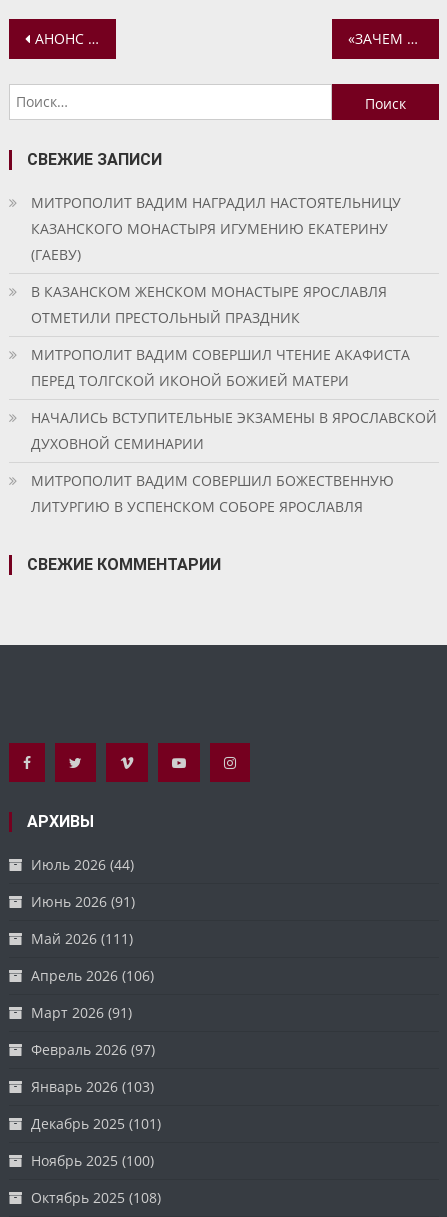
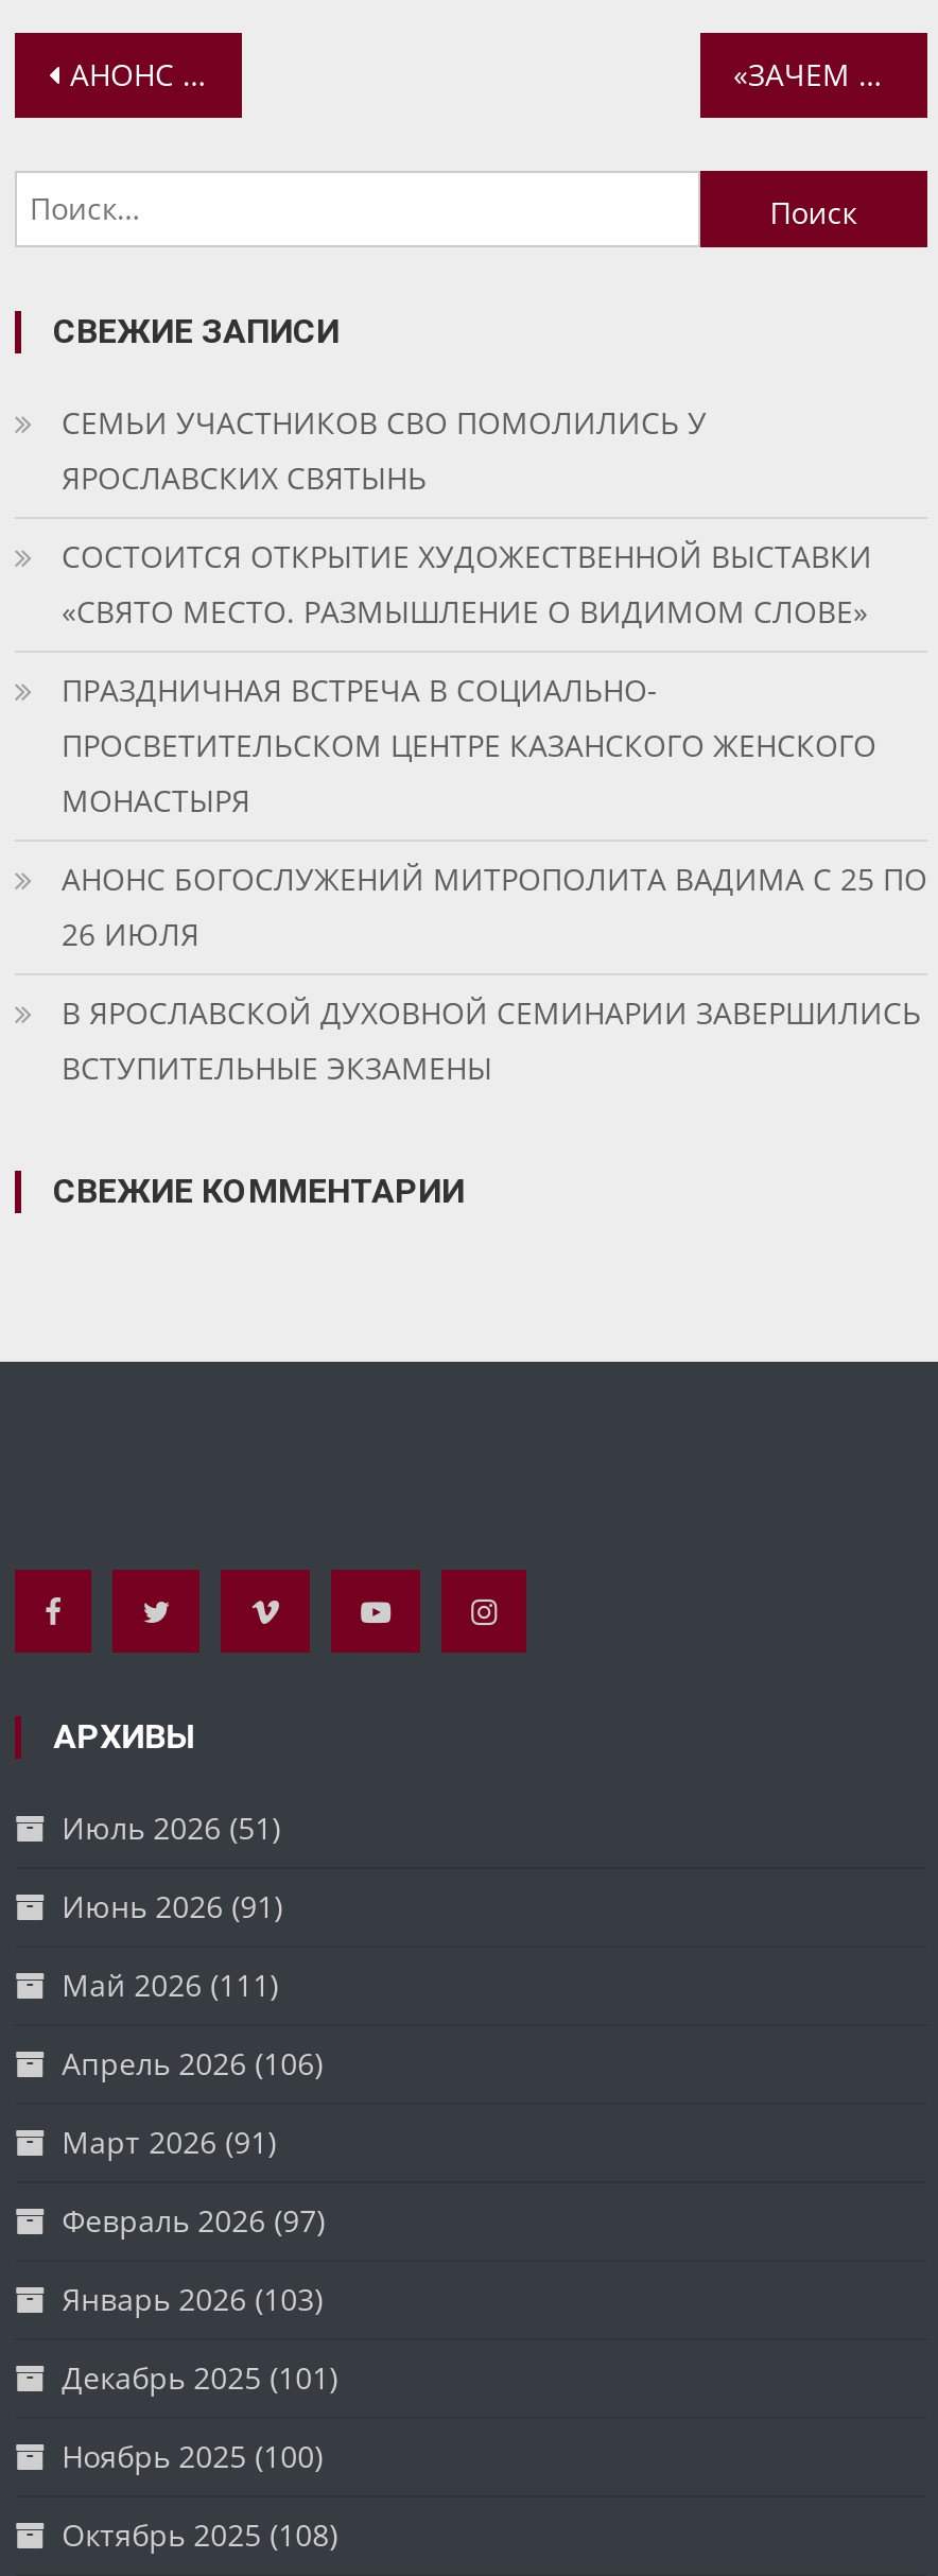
[31,193,401,264] МИТРОПОЛИТ ВАДИМ НАГРАДИЛ НАСТОЯТЕЛЬНИЦУ | КАЗАНСКОГО МОНАСТЫРЯ ИГУМЕНИЮ ЕКАТЕРИНУ | (ГАЕВУ) -> [62,401,707,497] СЕМЬИ УЧАСТНИКОВ СВО ПОМОЛИЛИСЬ У | ЯРОСЛАВСКИХ СВЯТЫНЬ
[31,282,387,327] В КАЗАНСКОМ ЖЕНСКОМ МОНАСТЫРЕ ЯРОСЛАВЛЯ | ОТМЕТИЛИ ПРЕСТОЛЬНЫЙ ПРАЗДНИК -> [62,535,872,631] СОСТОИТСЯ ОТКРЫТИЕ ХУДОЖЕСТВЕННОЙ ВЫСТАВКИ | «СВЯТО МЕСТО. РАЗМЫШЛЕНИЕ О ВИДИМОМ СЛОВЕ»
[31,345,410,390] МИТРОПОЛИТ ВАДИМ СОВЕРШИЛ ЧТЕНИЕ АКАФИСТА | ПЕРЕД ТОЛГСКОЙ ИКОНОЙ БОЖИЕЙ МАТЕРИ -> [62,669,876,820] ПРАЗДНИЧНАЯ ВСТРЕЧА В СОЦИАЛЬНО- | ПРОСВЕТИТЕЛЬСКОМ ЦЕНТРЕ КАЗАНСКОГО ЖЕНСКОГО | МОНАСТЫРЯ
[31,408,437,453] НАЧАЛИСЬ ВСТУПИТЕЛЬНЫЕ ЭКЗАМЕНЫ В ЯРОСЛАВСКОЙ | ДУХОВНОЙ СЕМИНАРИИ -> [62,858,927,953] АНОНС БОГОСЛУЖЕНИЙ МИТРОПОЛИТА ВАДИМА С 25 ПО | 26 ИЮЛЯ
[31,471,394,516] МИТРОПОЛИТ ВАДИМ СОВЕРШИЛ БОЖЕСТВЕННУЮ | ЛИТУРГИЮ В УСПЕНСКОМ СОБОРЕ ЯРОСЛАВЛЯ -> [62,992,921,1087] В ЯРОСЛАВСКОЙ ДУХОВНОЙ СЕМИНАРИИ ЗАВЕРШИЛИСЬ | ВСТУПИТЕЛЬНЫЕ ЭКЗАМЕНЫ
[31,855,134,874] Июль 2026 (44) -> [62,1807,280,1847] Июль 2026 (51)

